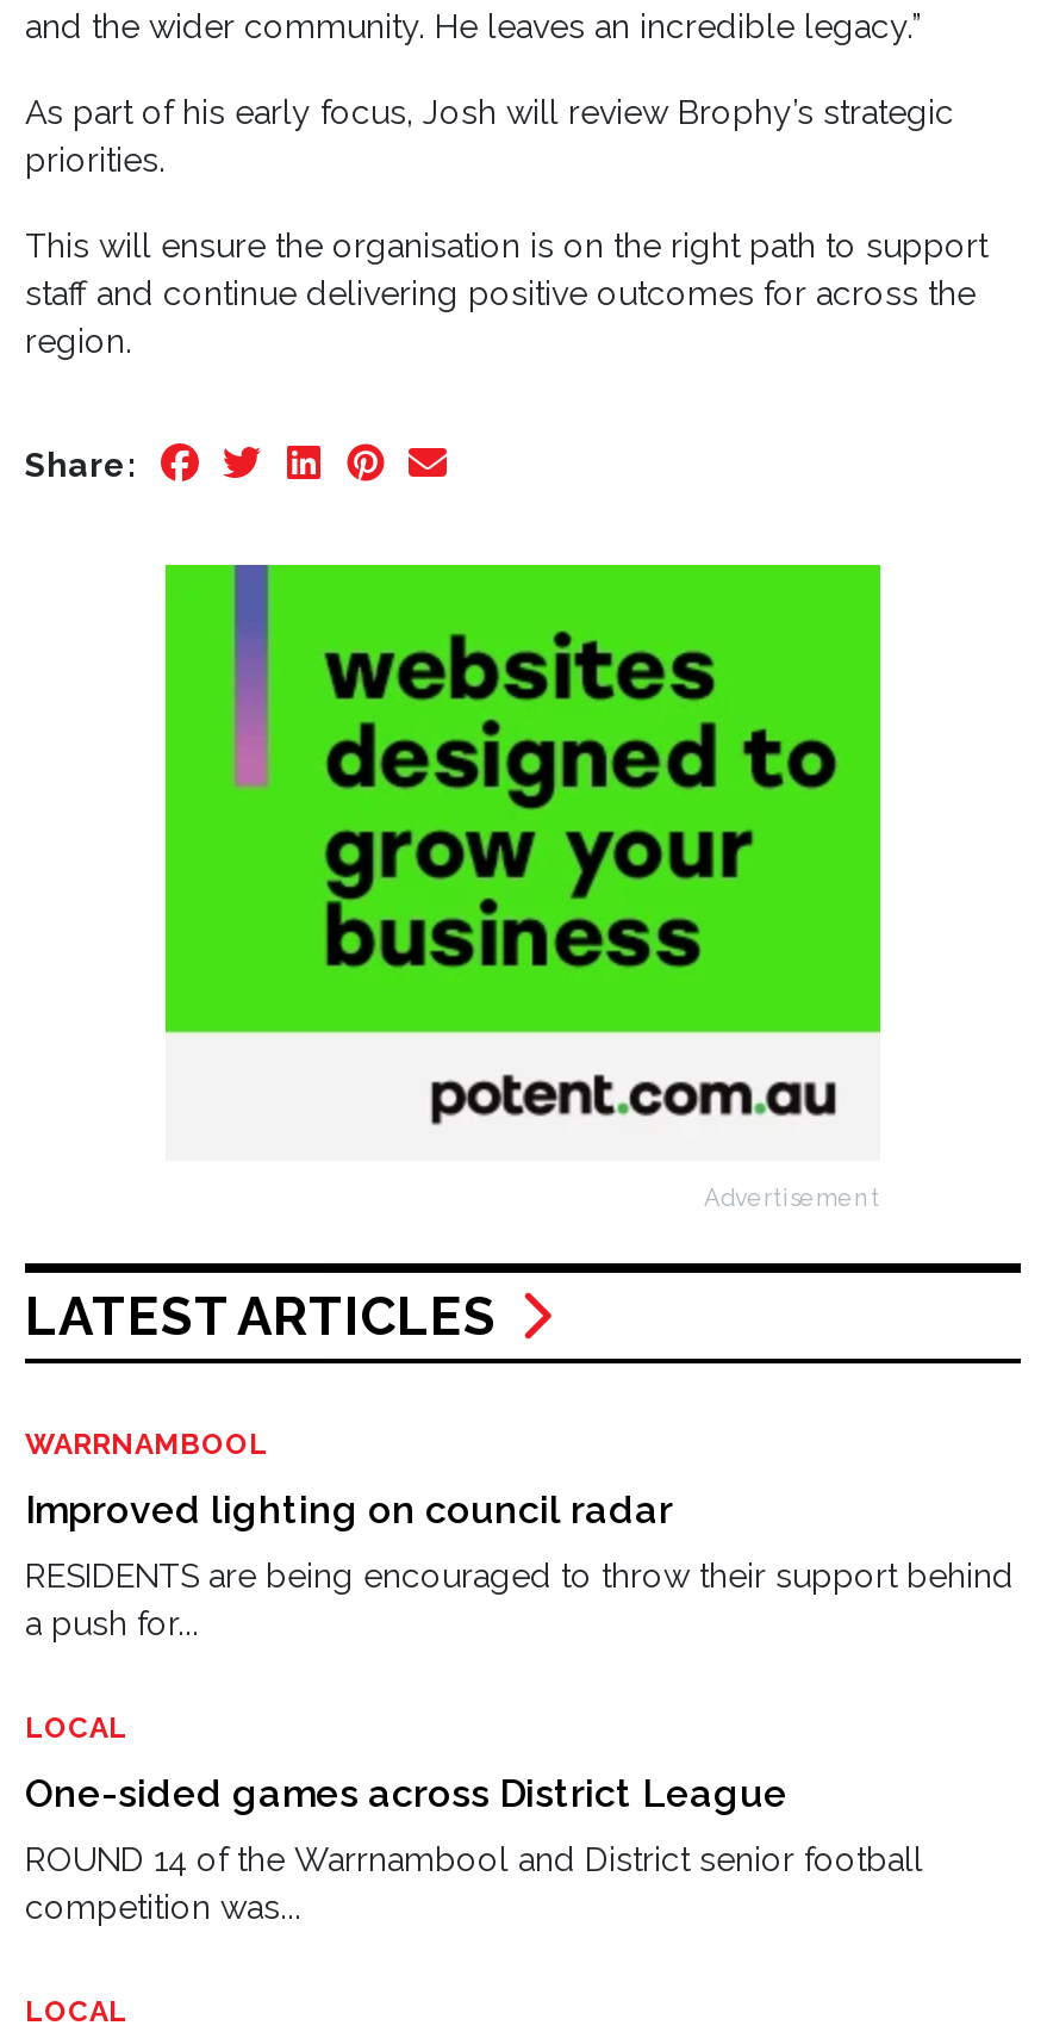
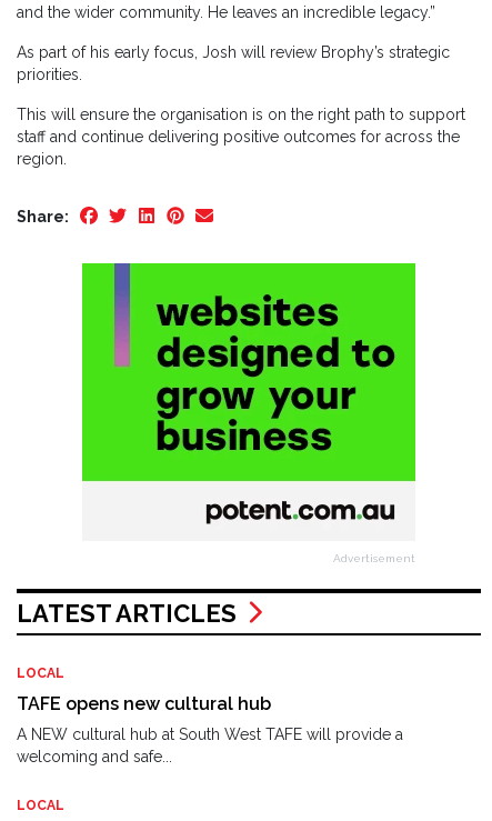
[25,1427,1014,1642] WARRNAMBOOL | Improved lighting on council radar | RESIDENTS are being encouraged to throw their support behind | a push for... -> none
[25,1770,787,1816] One-sided games across District League -> [17,693,271,714] TAFE opens new cultural hub
[25,1839,923,1925] ROUND 14 of the Warrnambool and District senior football | competition was... -> [17,725,403,765] A NEW cultural hub at South West TAFE will provide a | welcoming and safe...

